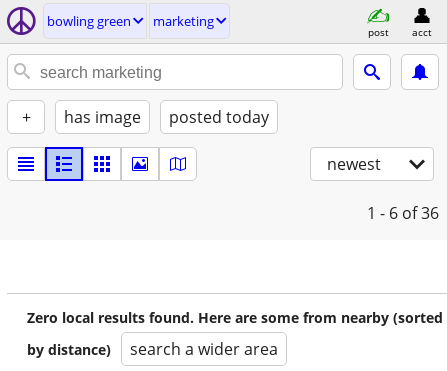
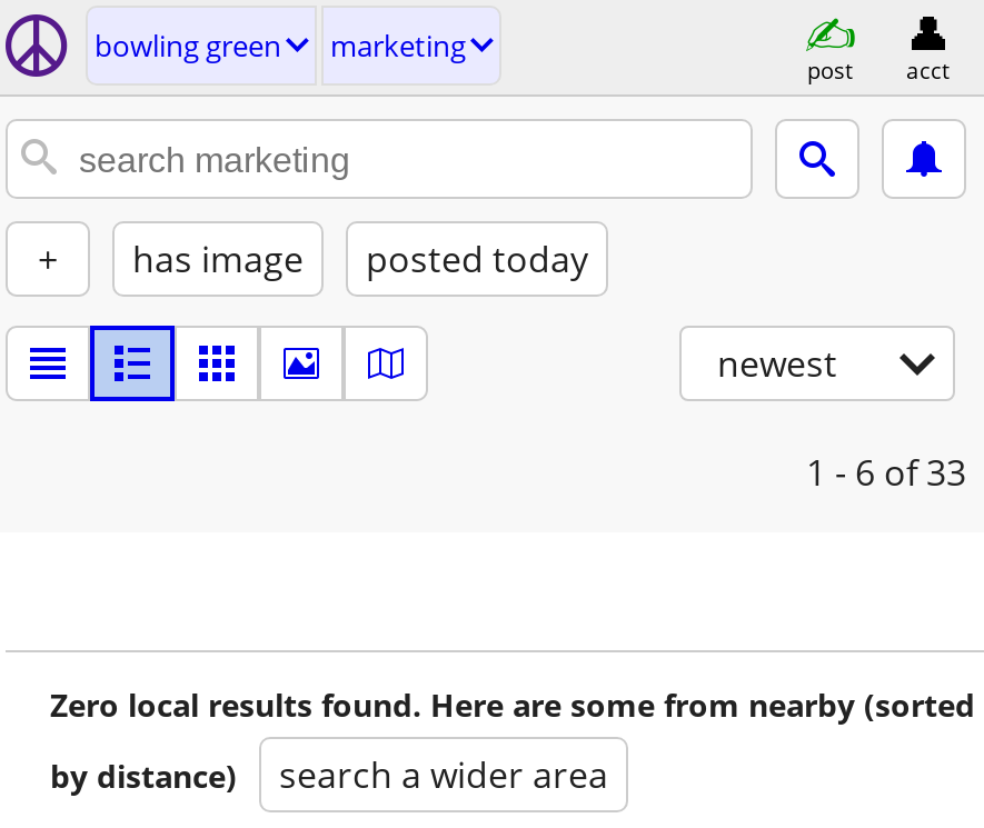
[367,202,439,224] 1 - 6 of 36 -> [806,448,966,497] 1 - 6 of 33

